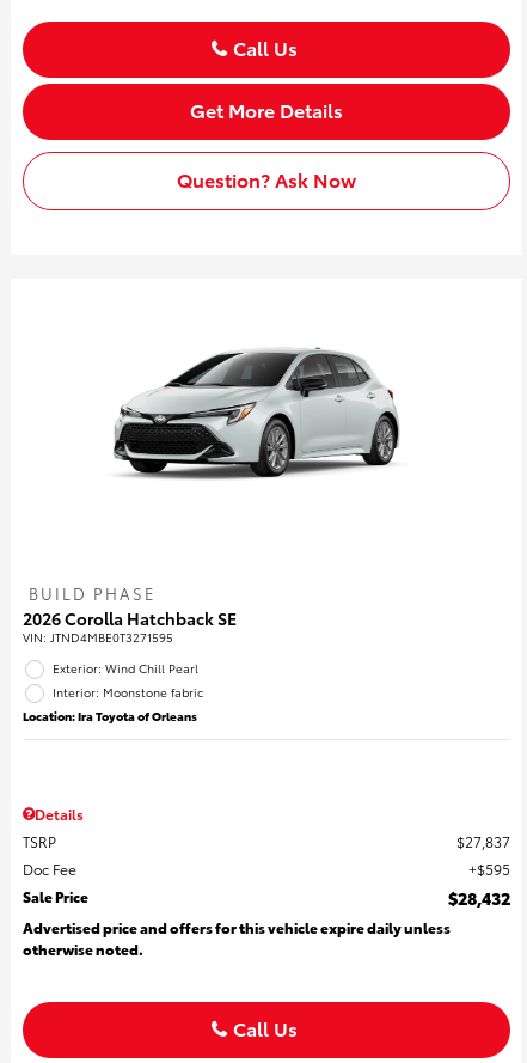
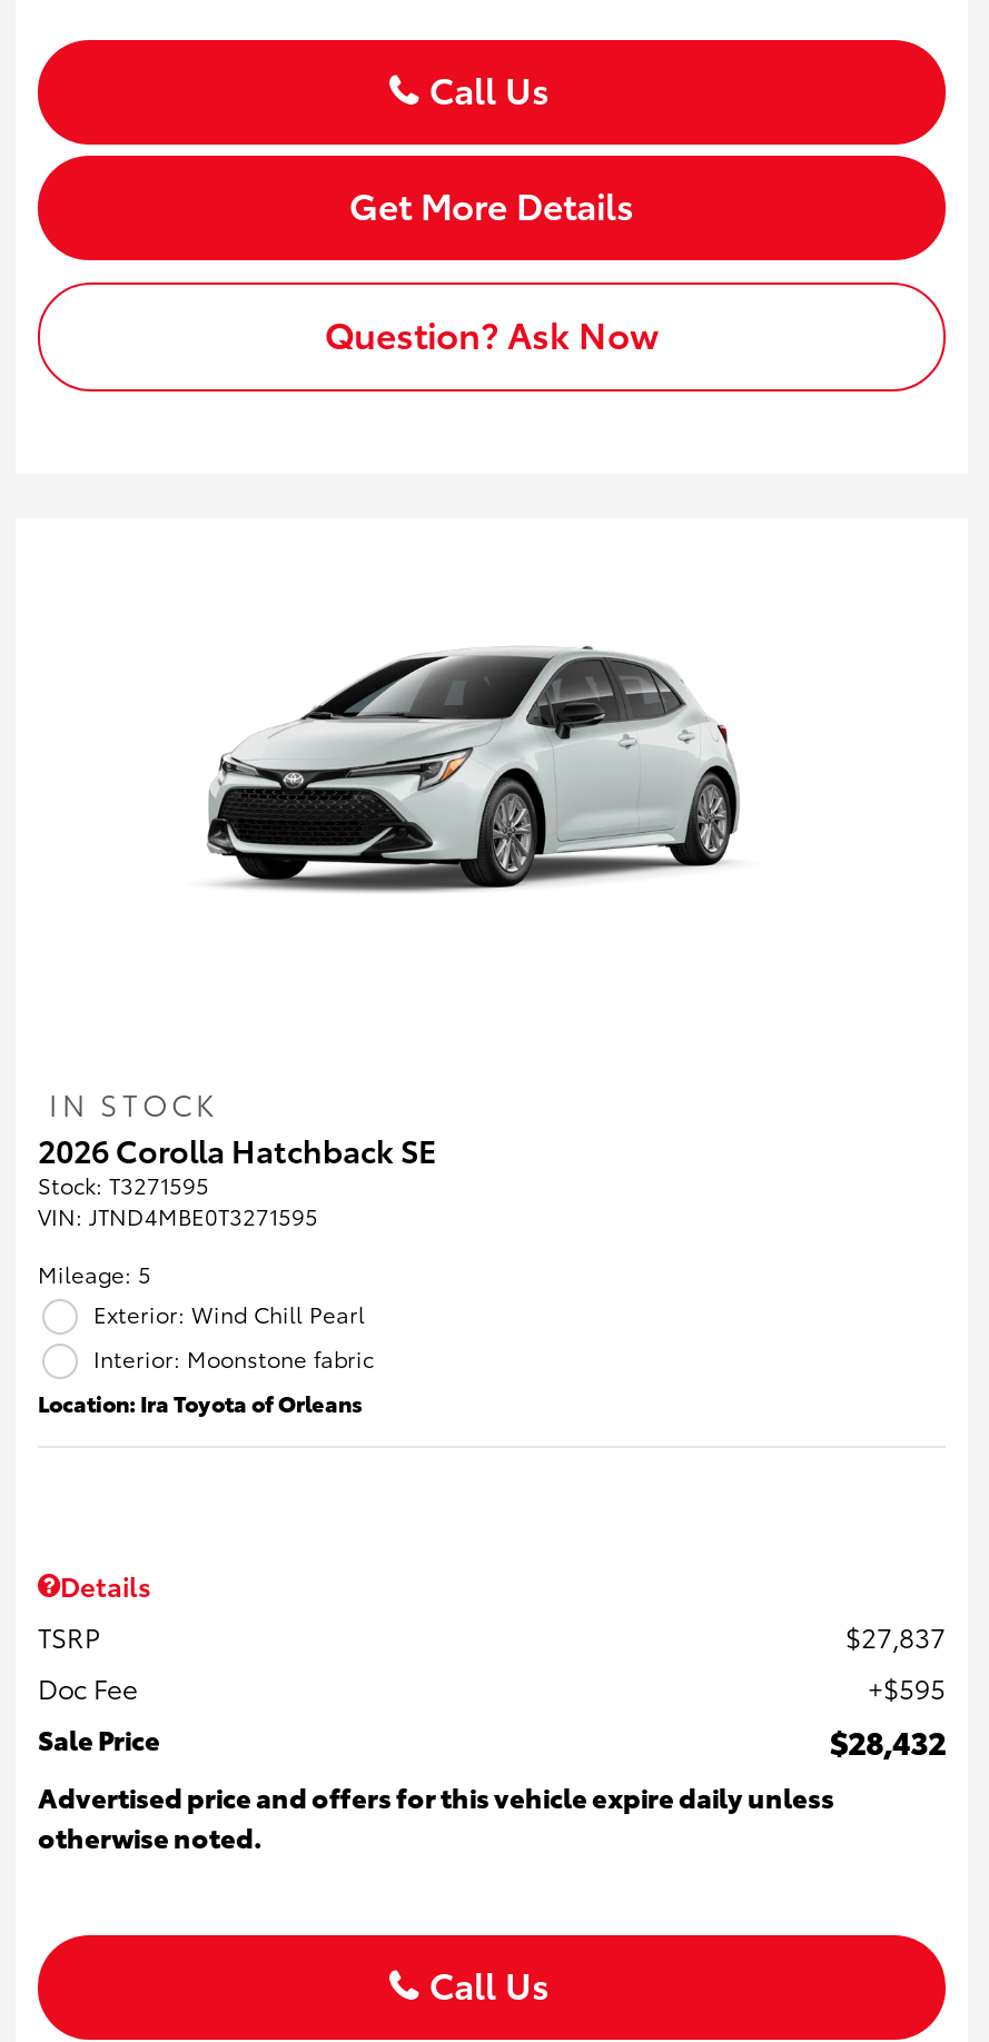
[29,582,157,603] BUILD PHASE -> [49,1082,218,1122] IN STOCK
none -> [38,1167,209,1200] Stock: T3271595
none -> [38,1256,151,1289] Mileage: 5

